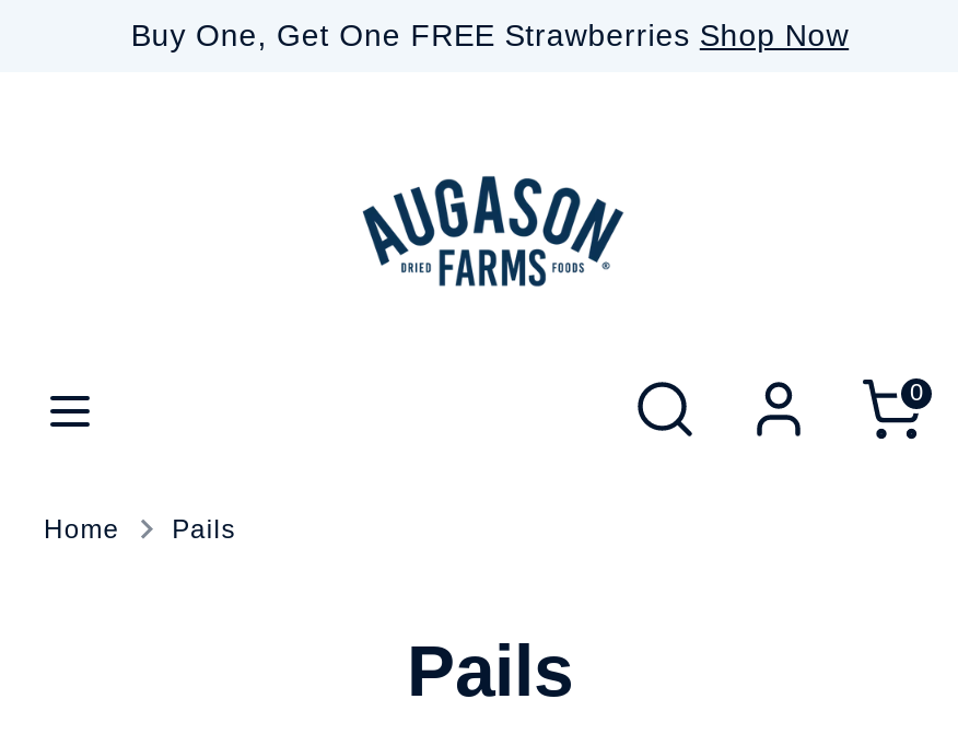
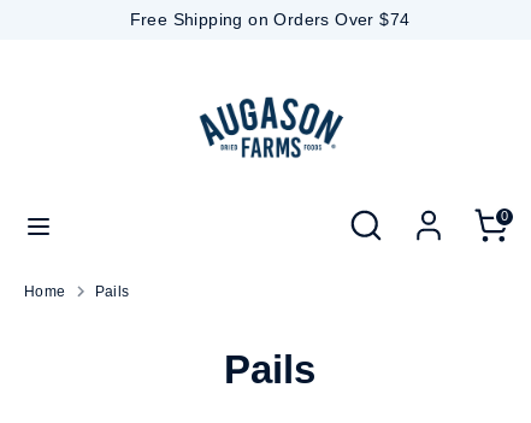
[131,18,849,53] Buy One, Get One FREE Strawberries Shop Now -> [130,10,410,29] Free Shipping on Orders Over $74

